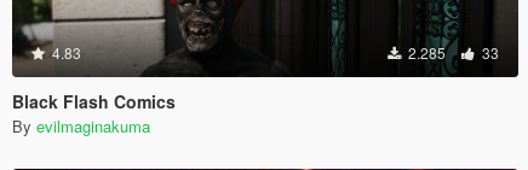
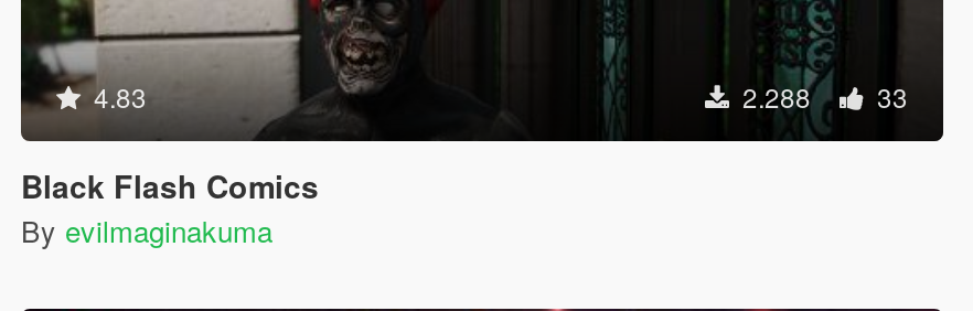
[404,42,499,63] 2.285 33 -> [736,78,908,115] 2.288 33

